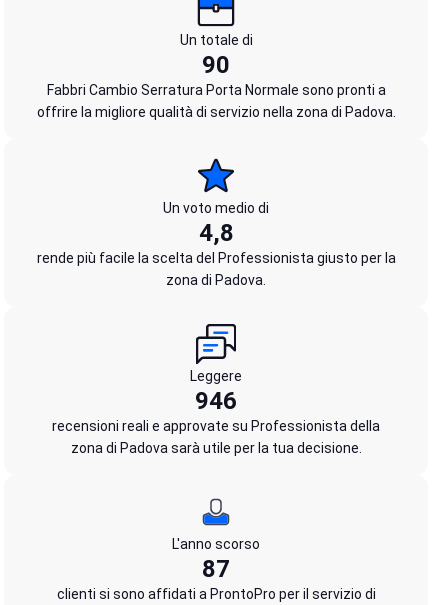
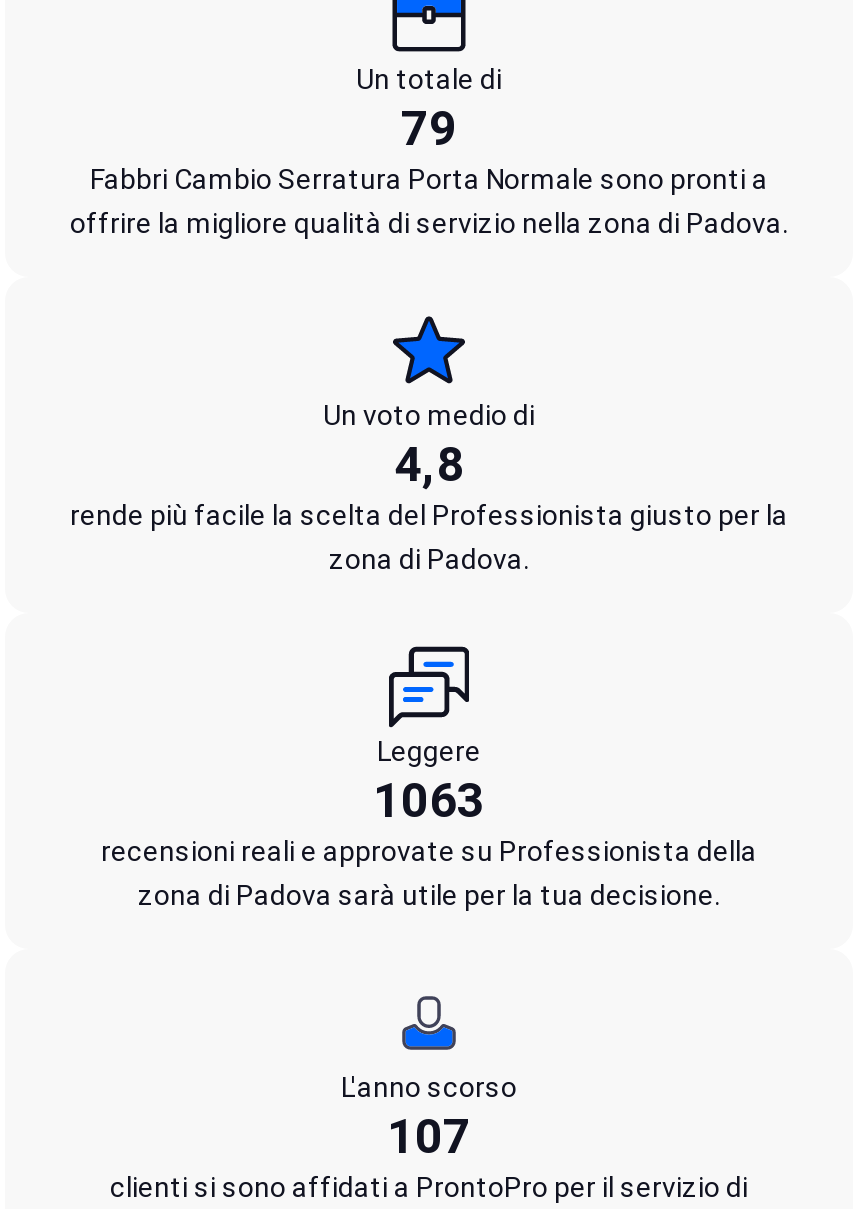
[202,51,230,79] 90 -> [401,101,457,157] 79
[195,387,237,415] 946 -> [373,773,485,829] 1063
[202,555,230,583] 87 -> [387,1109,471,1165] 107

